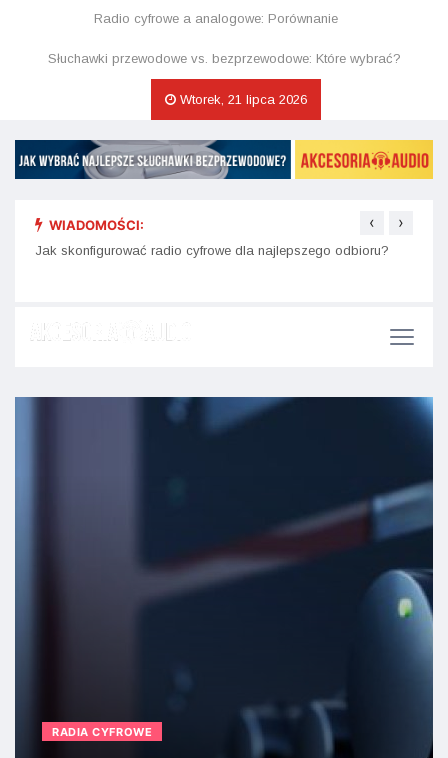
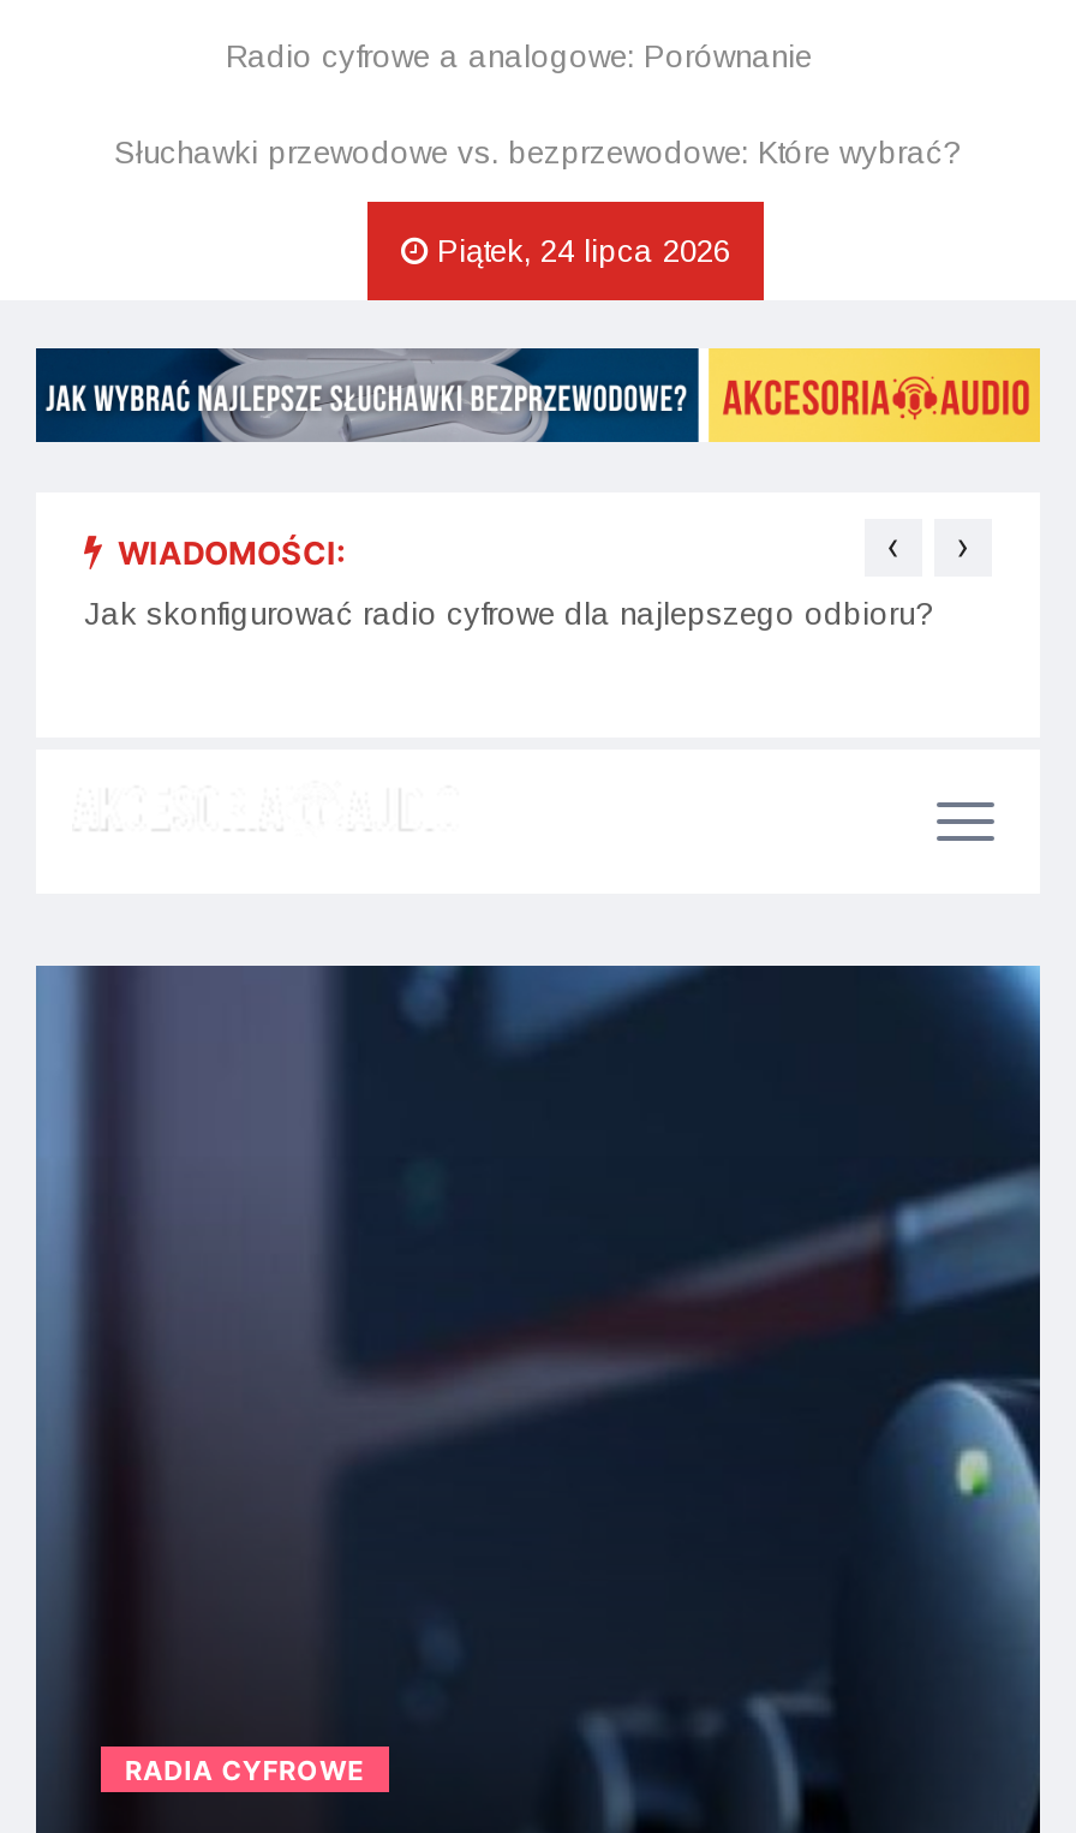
[175,92,306,107] Wtorek, 21 lipca 2026 -> [428,233,730,269] Piątek, 24 lipca 2026

